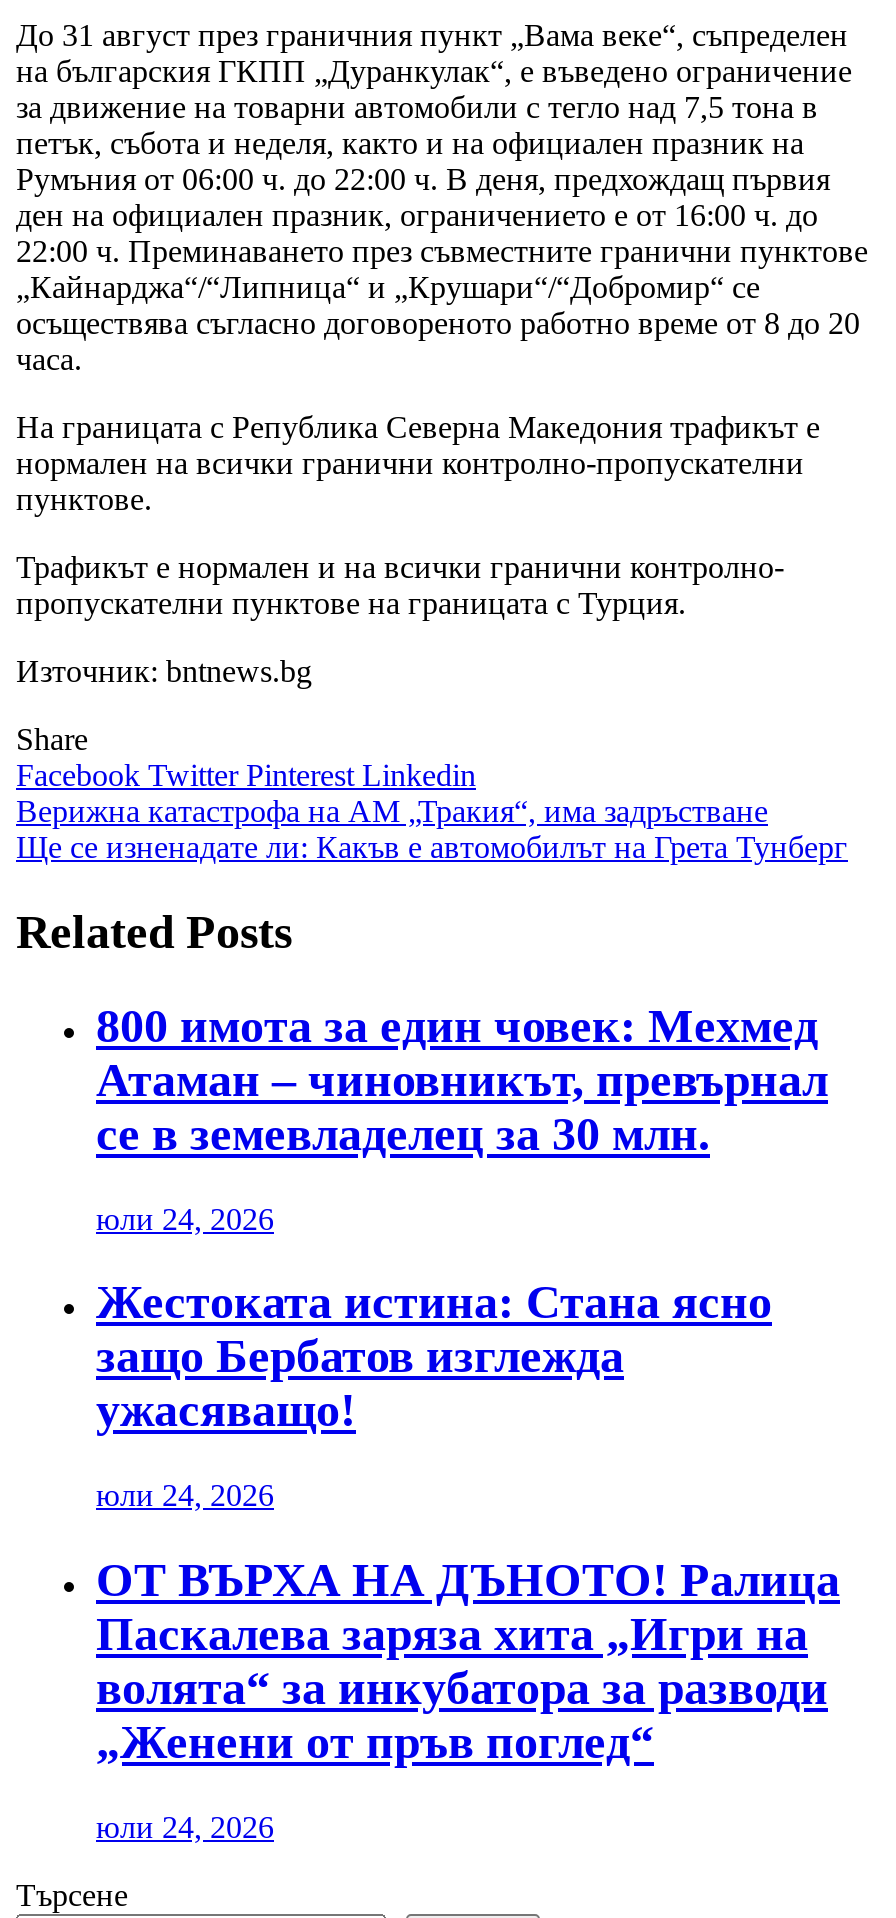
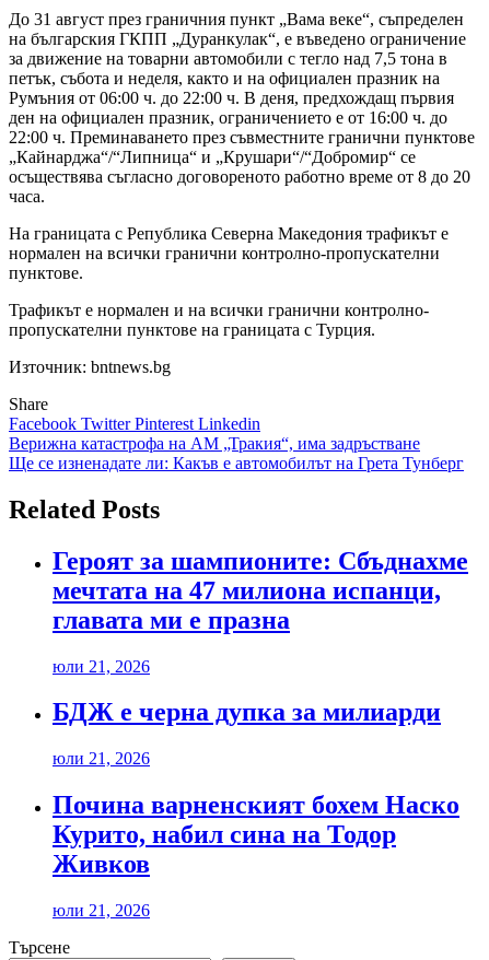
[96,999,828,1159] 800 имота за един човек: Мехмед | Атаман – чиновникът, превърнал | се в земевладелец за 30 млн. -> [53,546,468,634] Героят за шампионите: Сбъднахме | мечтата на 47 милиона испанци, | главата ми е празна
[96,1201,274,1235] юли 24, 2026 -> [53,657,150,675] юли 21, 2026
[96,1277,772,1437] Жестоката истина: Стана ясно | защо Бербатов изглежда | ужасяващо! -> [53,698,441,726] БДЖ е черна дупка за милиарди
[96,1479,274,1513] юли 24, 2026 -> [53,749,150,768] юли 21, 2026
[96,1554,840,1768] ОТ ВЪРХА НА ДЪНОТО! Ралица | Паскалева заряза хита „Игри на | волята“ за инкубатора за разводи | „Женени от пръв поглед“ -> [53,791,459,878] Почина варненският бохем Наско | Курито, набил сина на Тодор | Живков
[96,1810,274,1844] юли 24, 2026 -> [53,901,150,920] юли 21, 2026

